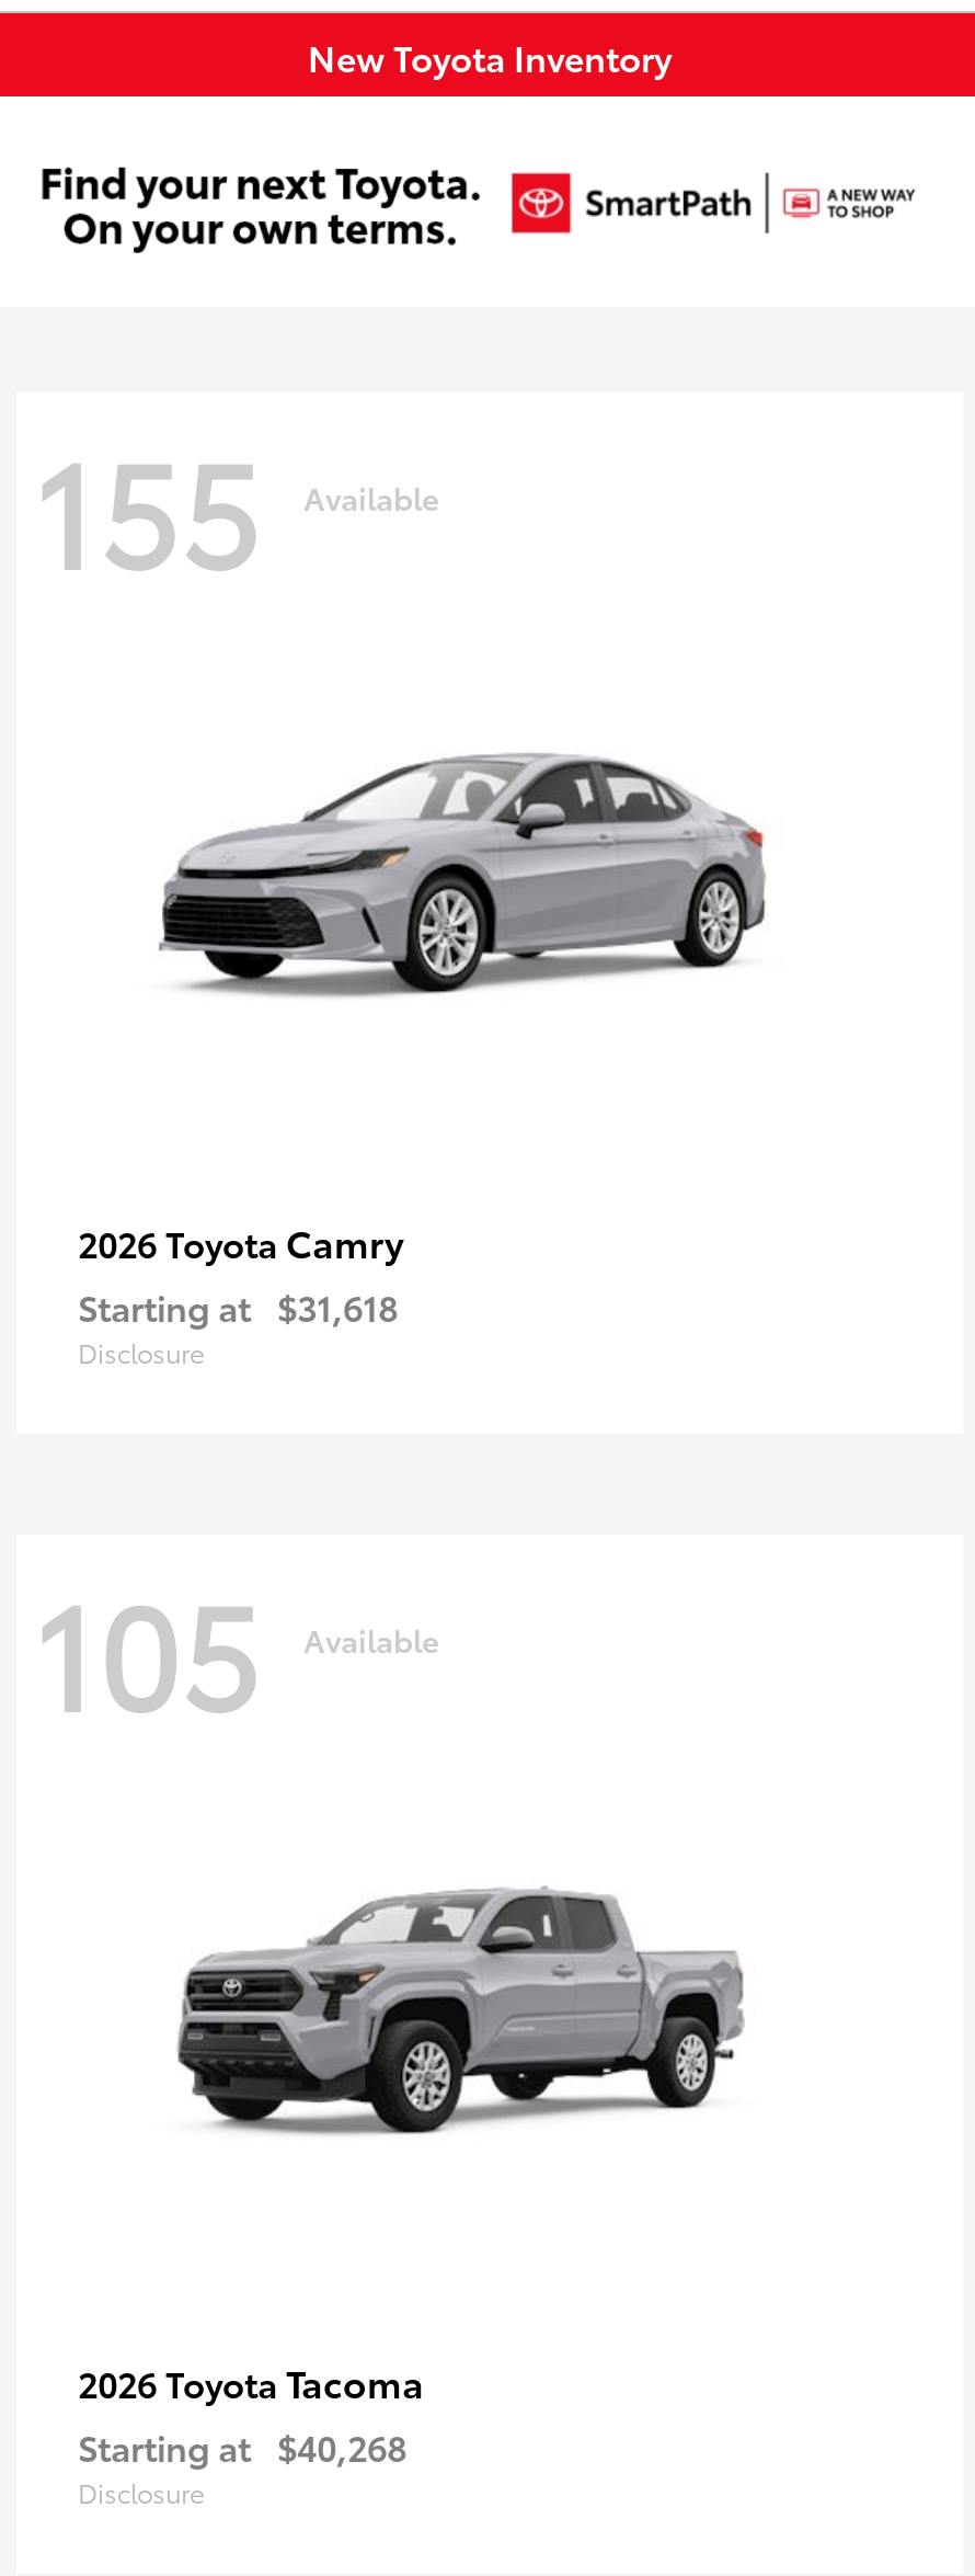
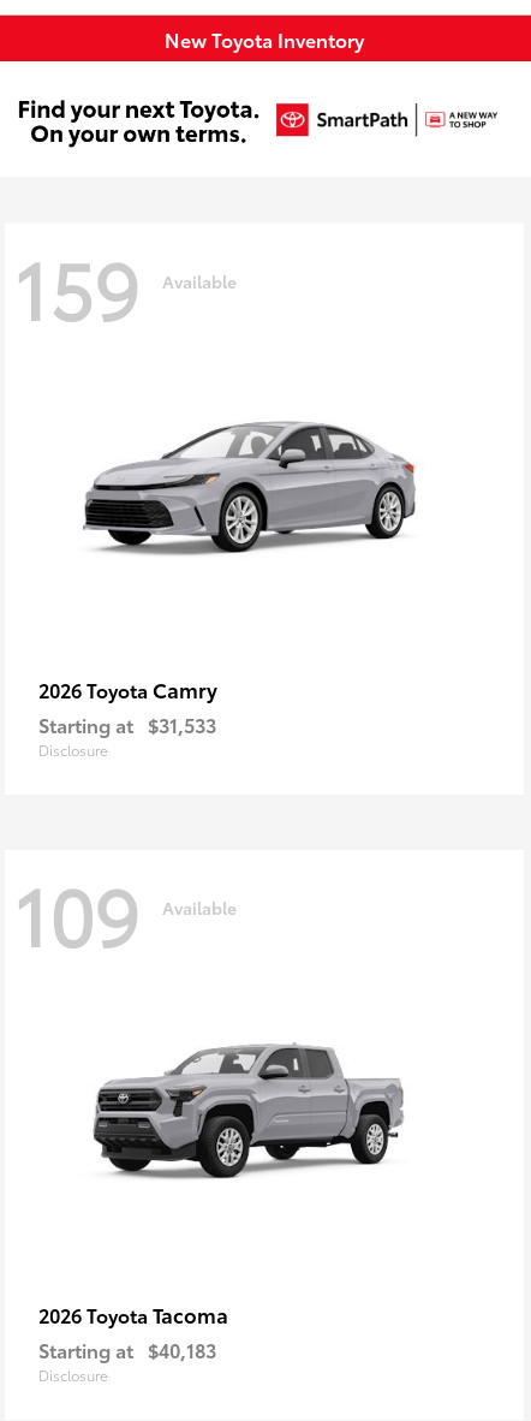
[34,406,439,608] 155 Available -> [14,231,237,342] 159 Available
[78,1279,398,1330] Starting at $31,618 -> [38,710,216,738] Starting at $31,533
[34,1548,439,1749] 105 Available -> [14,857,237,968] 109 Available
[78,2421,406,2471] Starting at $40,268 -> [38,1336,216,1364] Starting at $40,183

